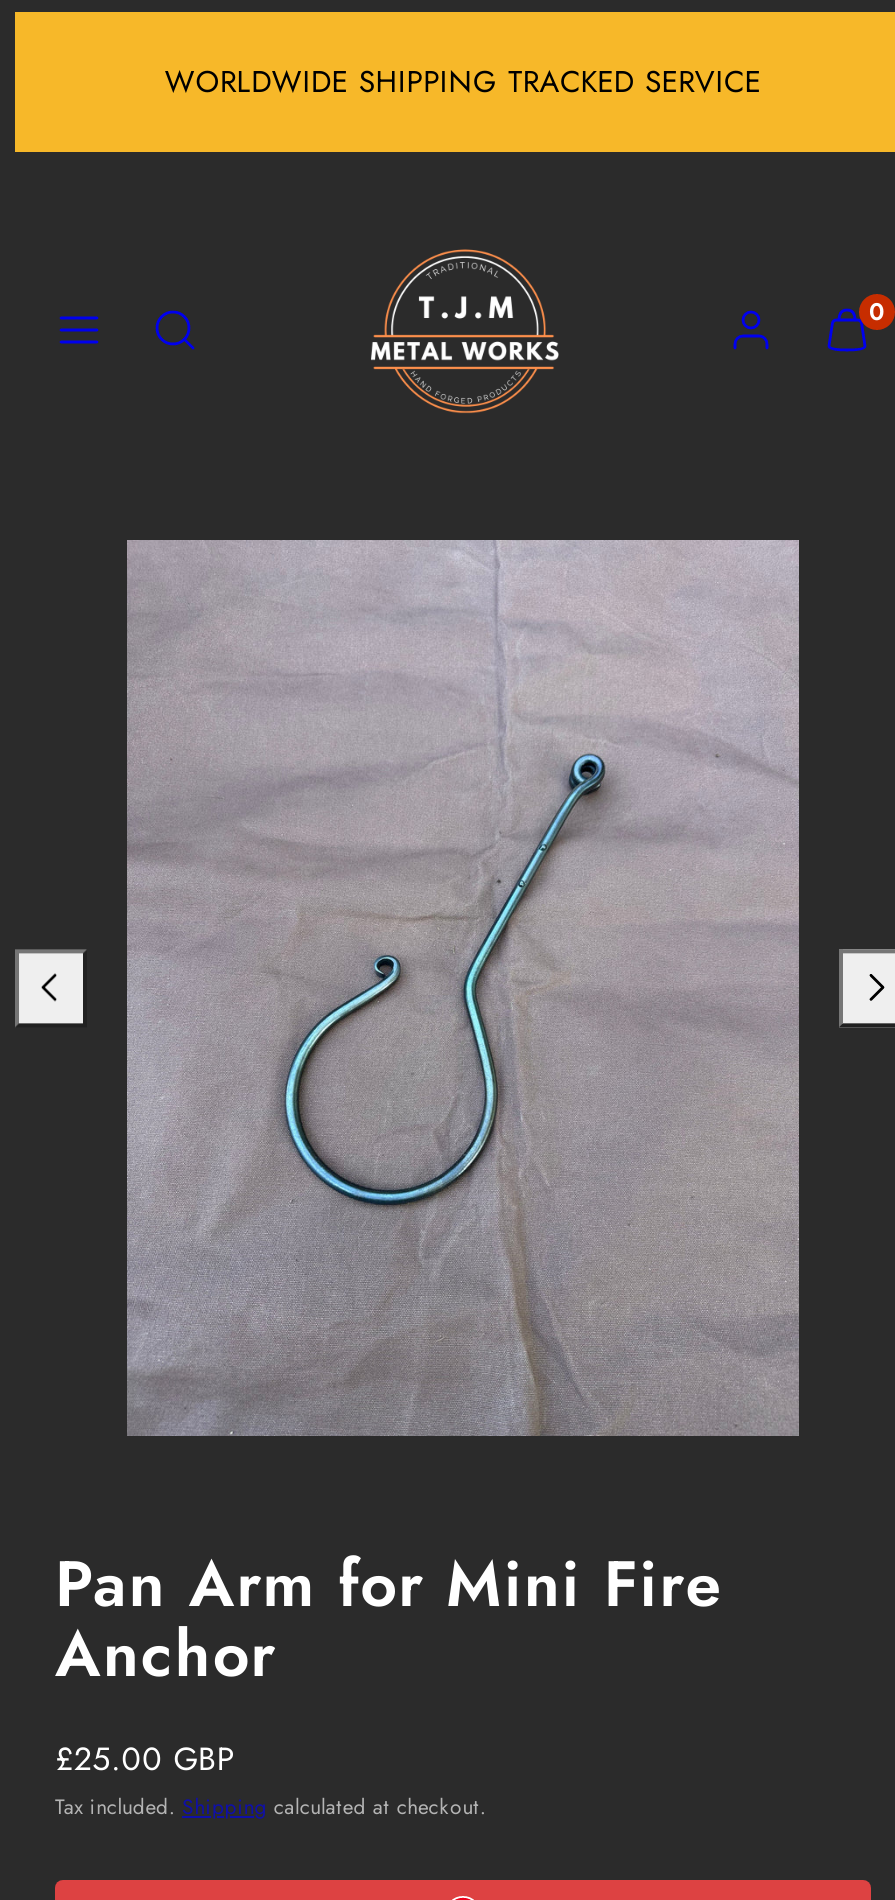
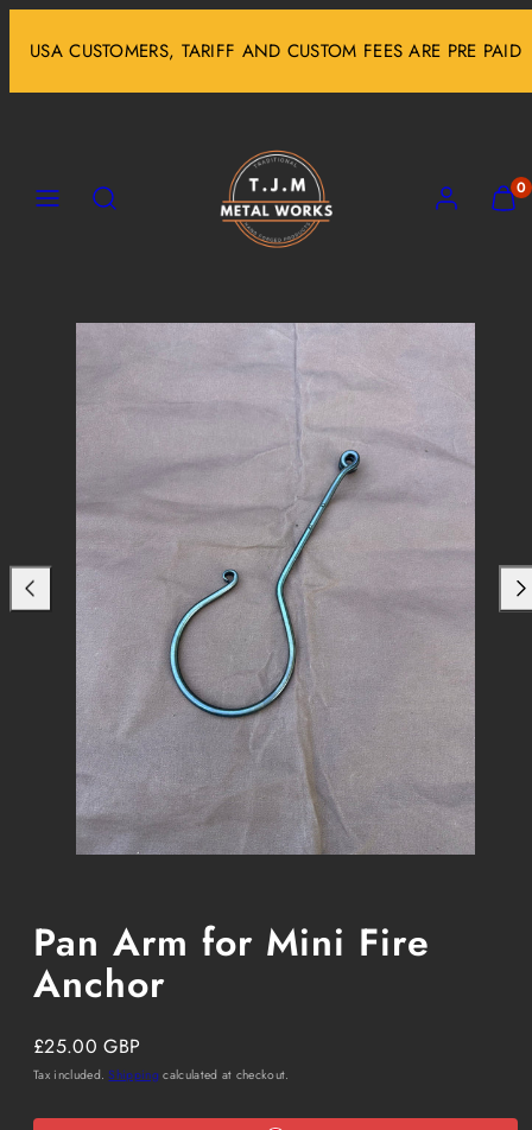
[165,60,761,104] WORLDWIDE SHIPPING TRACKED SERVICE -> [30,38,521,64] USA CUSTOMERS, TARIFF AND CUSTOM FEES ARE PRE PAID

